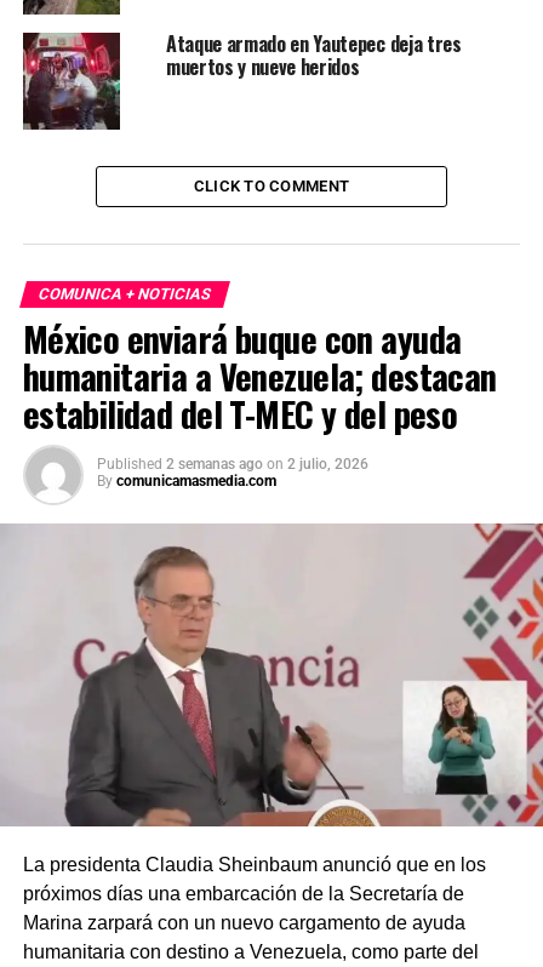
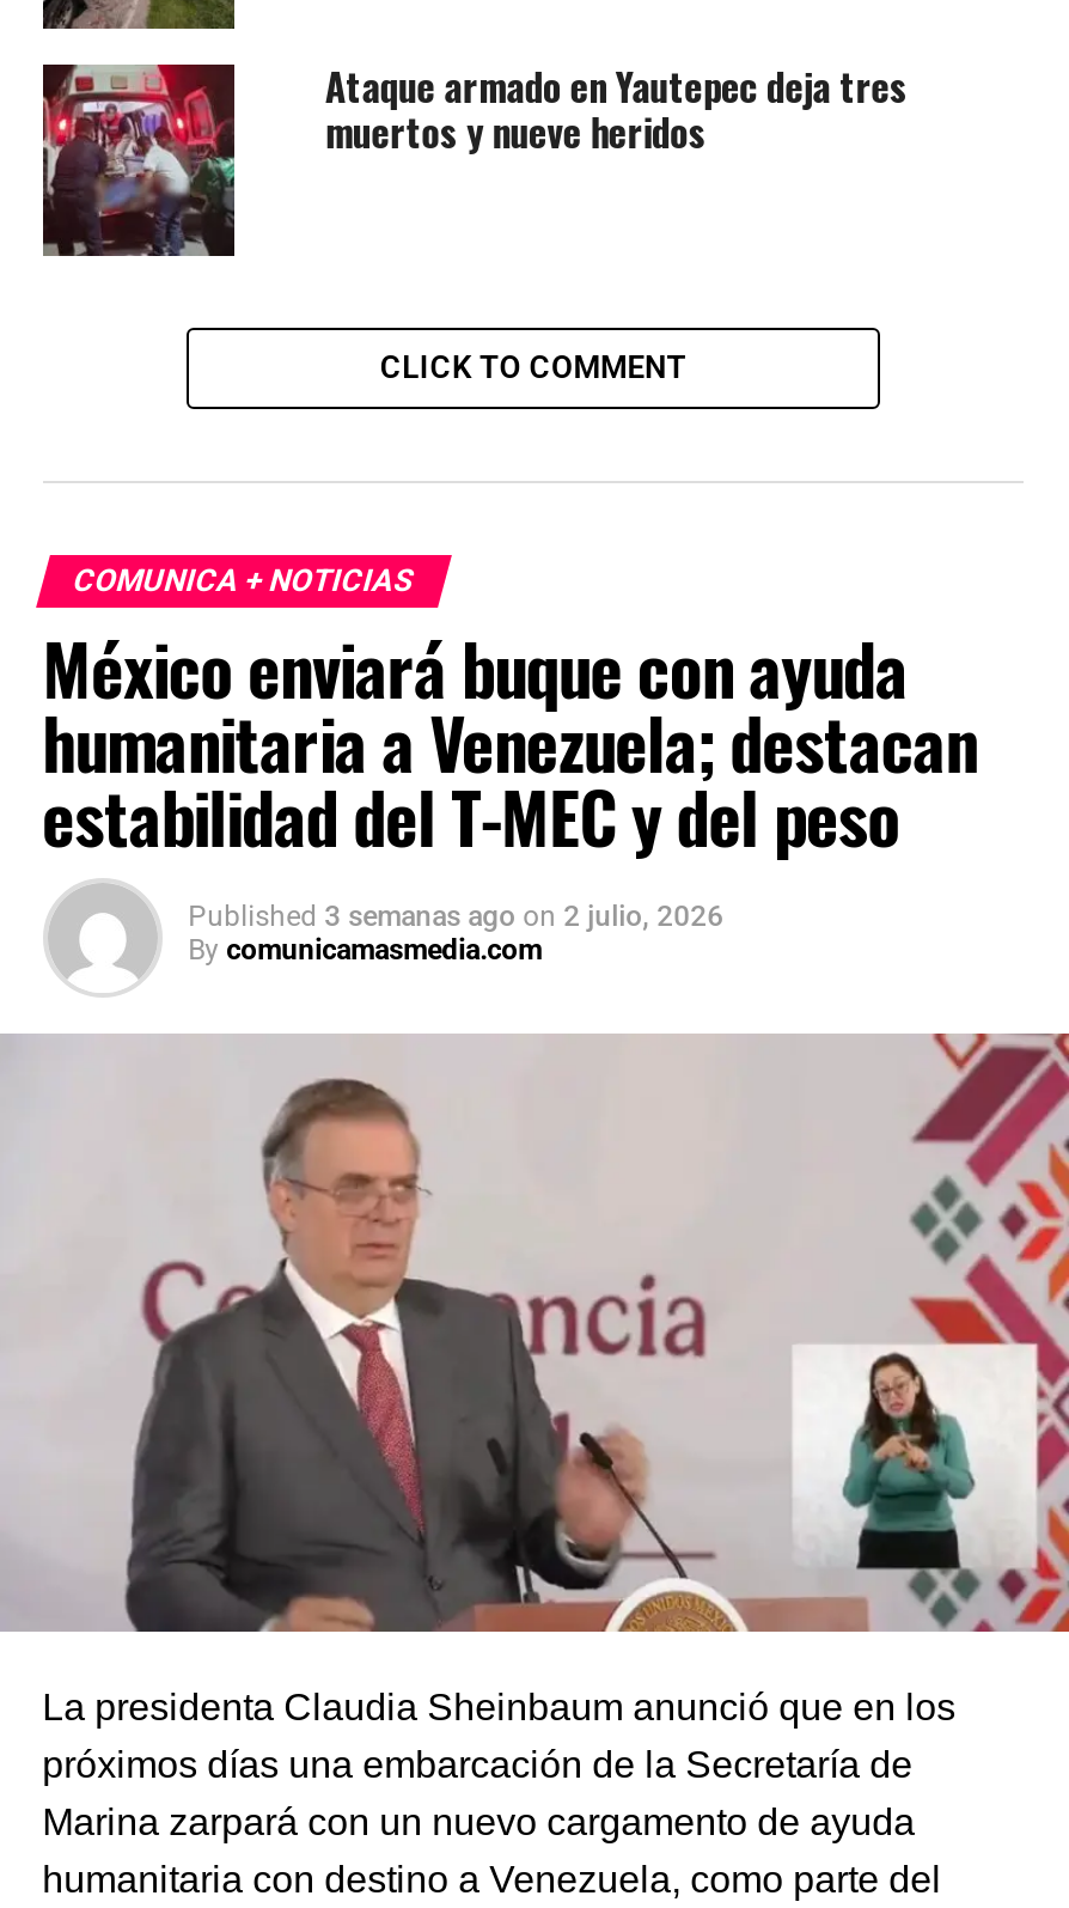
[97,456,368,473] Published 2 semanas ago on 2 julio, 2026 -> [188,900,724,933] Published 3 semanas ago on 2 julio, 2026

